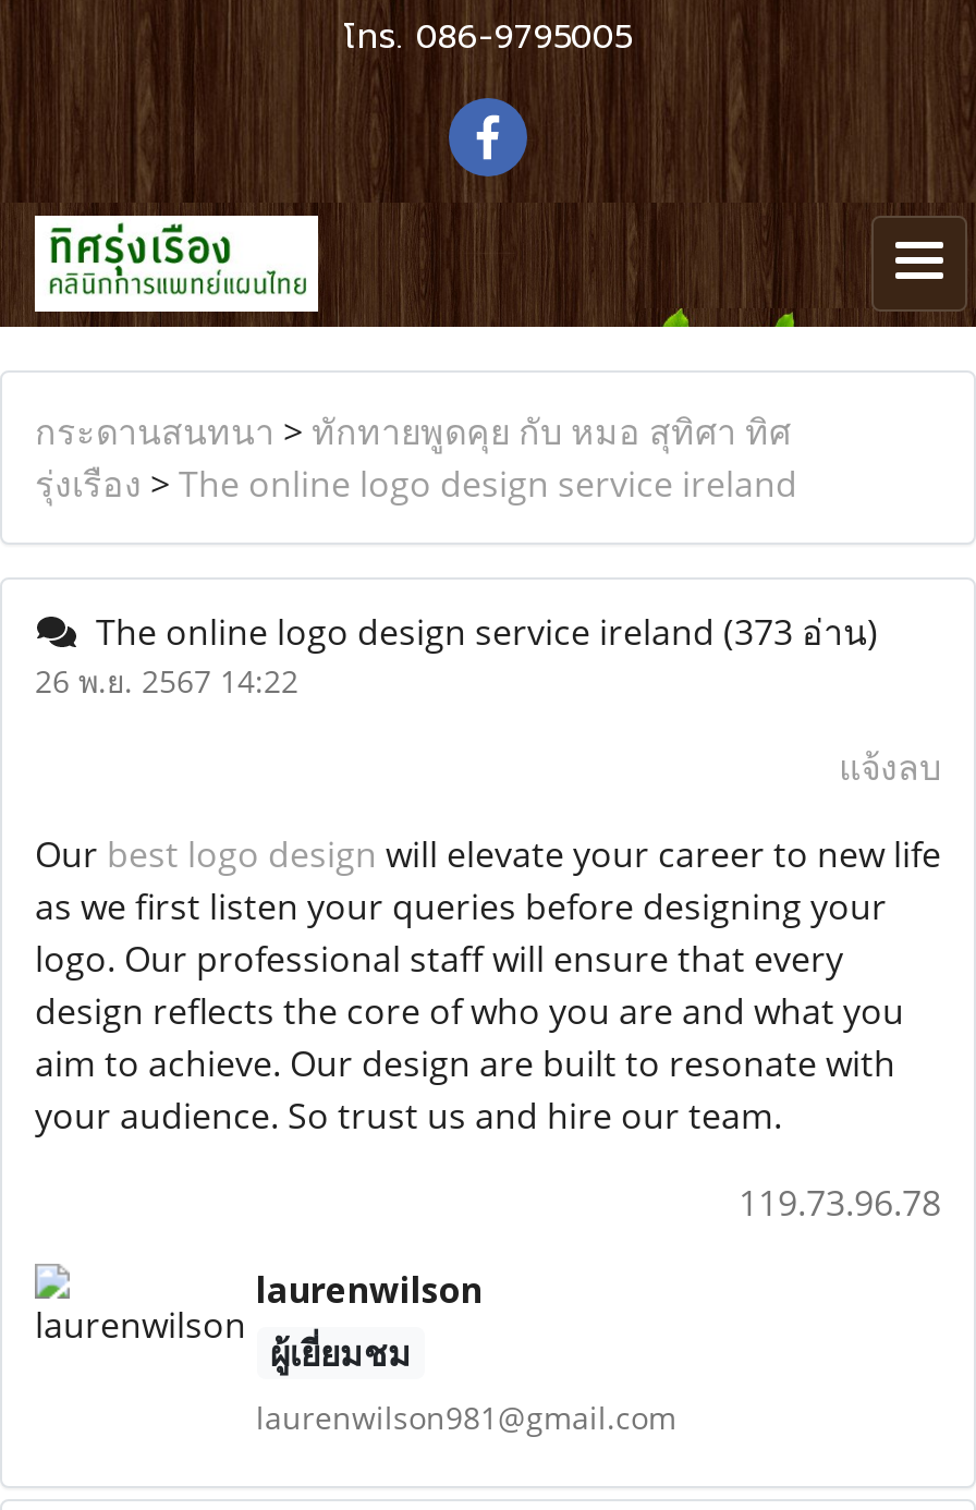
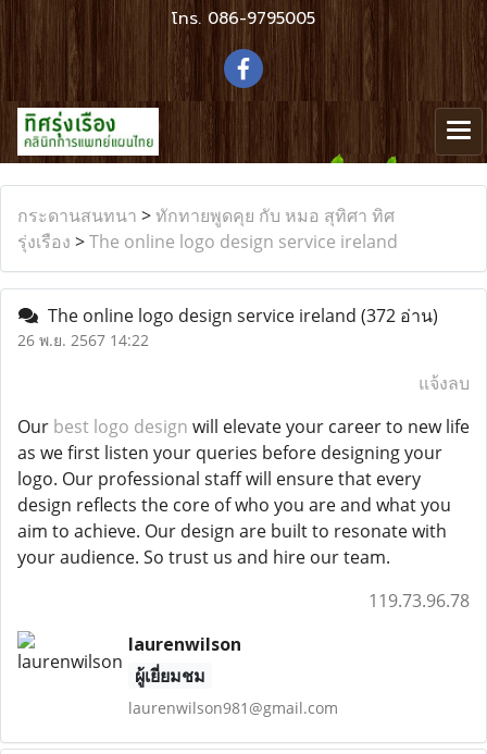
[78,608,878,656] The online logo design service ireland (373 อ่าน) -> [39,304,438,327] The online logo design service ireland (372 อ่าน)

